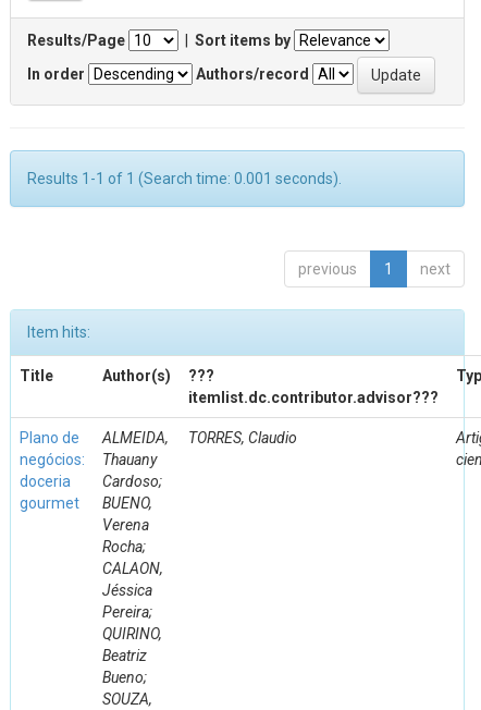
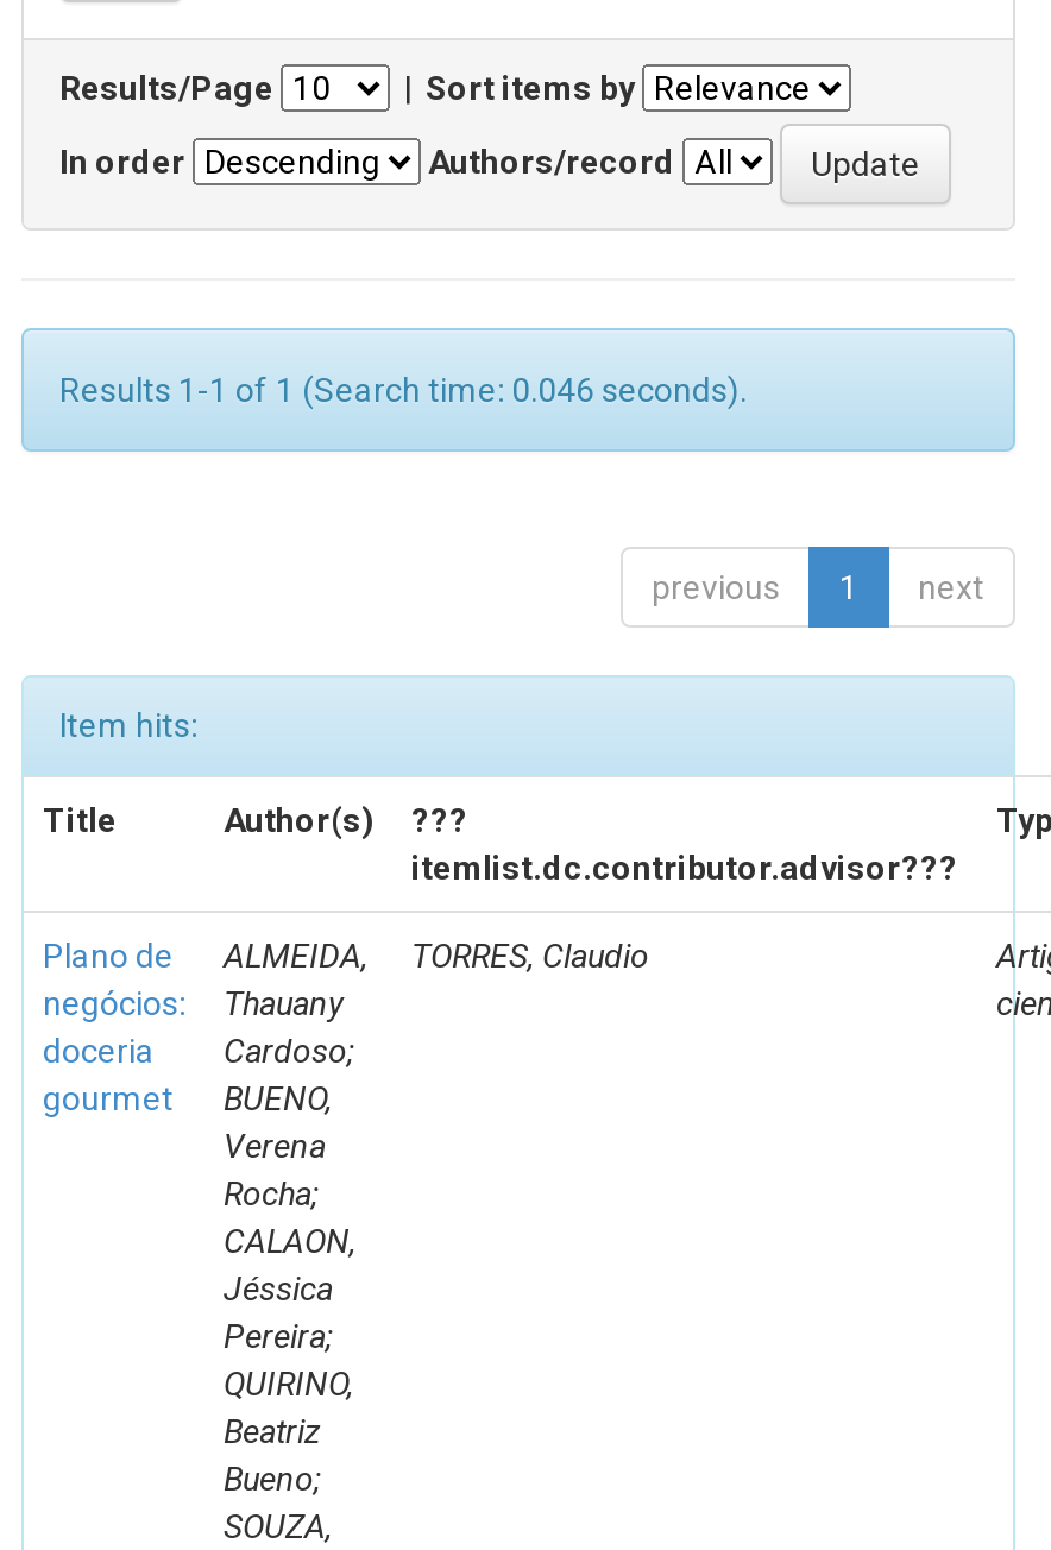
[27,170,342,187] Results 1-1 of 1 (Search time: 0.001 seconds). -> [59,371,747,409] Results 1-1 of 1 (Search time: 0.046 seconds).

